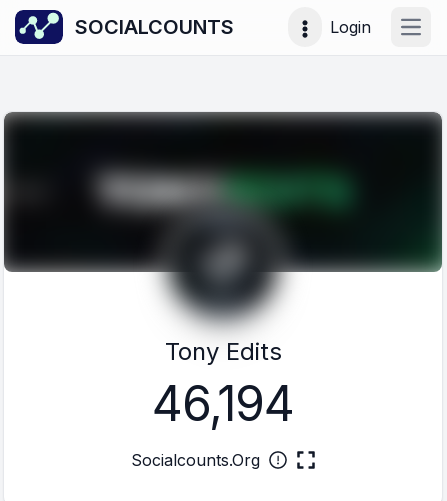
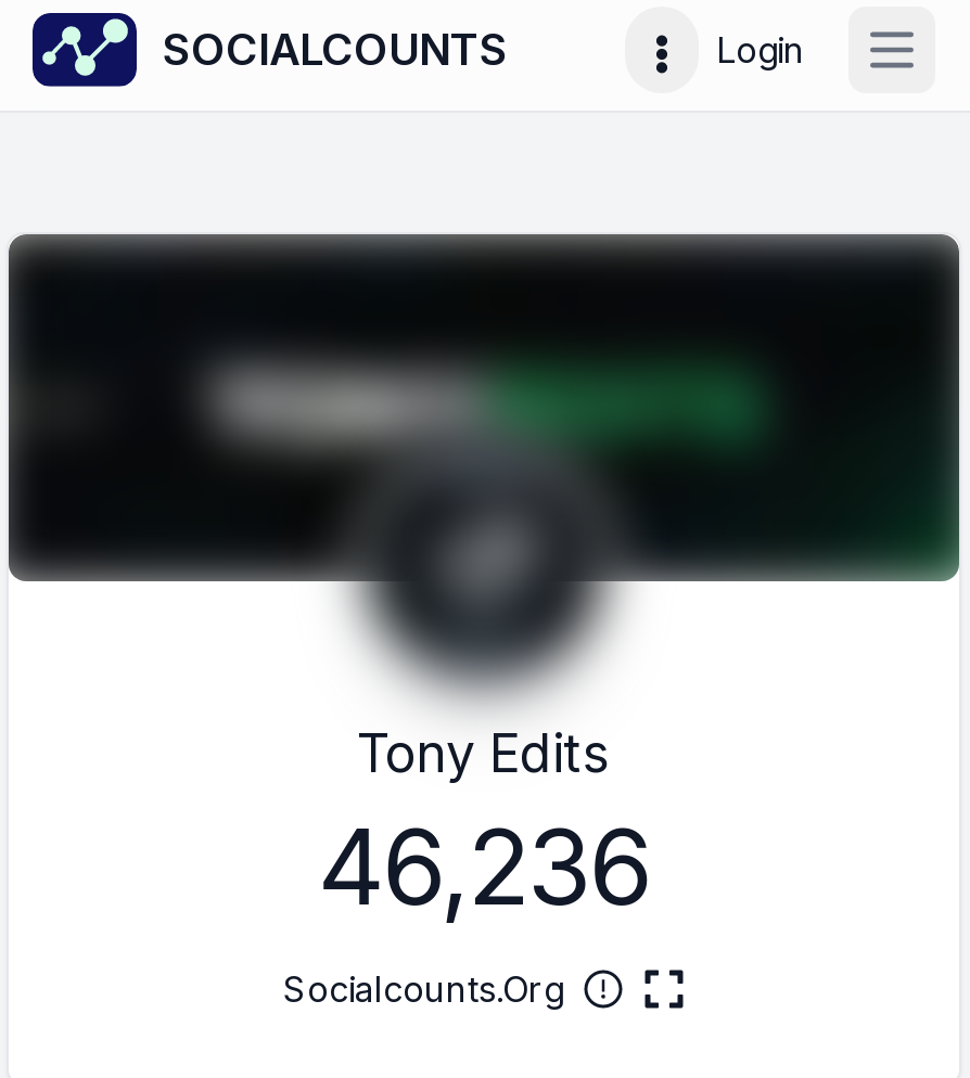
[152,374,294,433] 46,194 -> [317,803,651,931] 46,236

